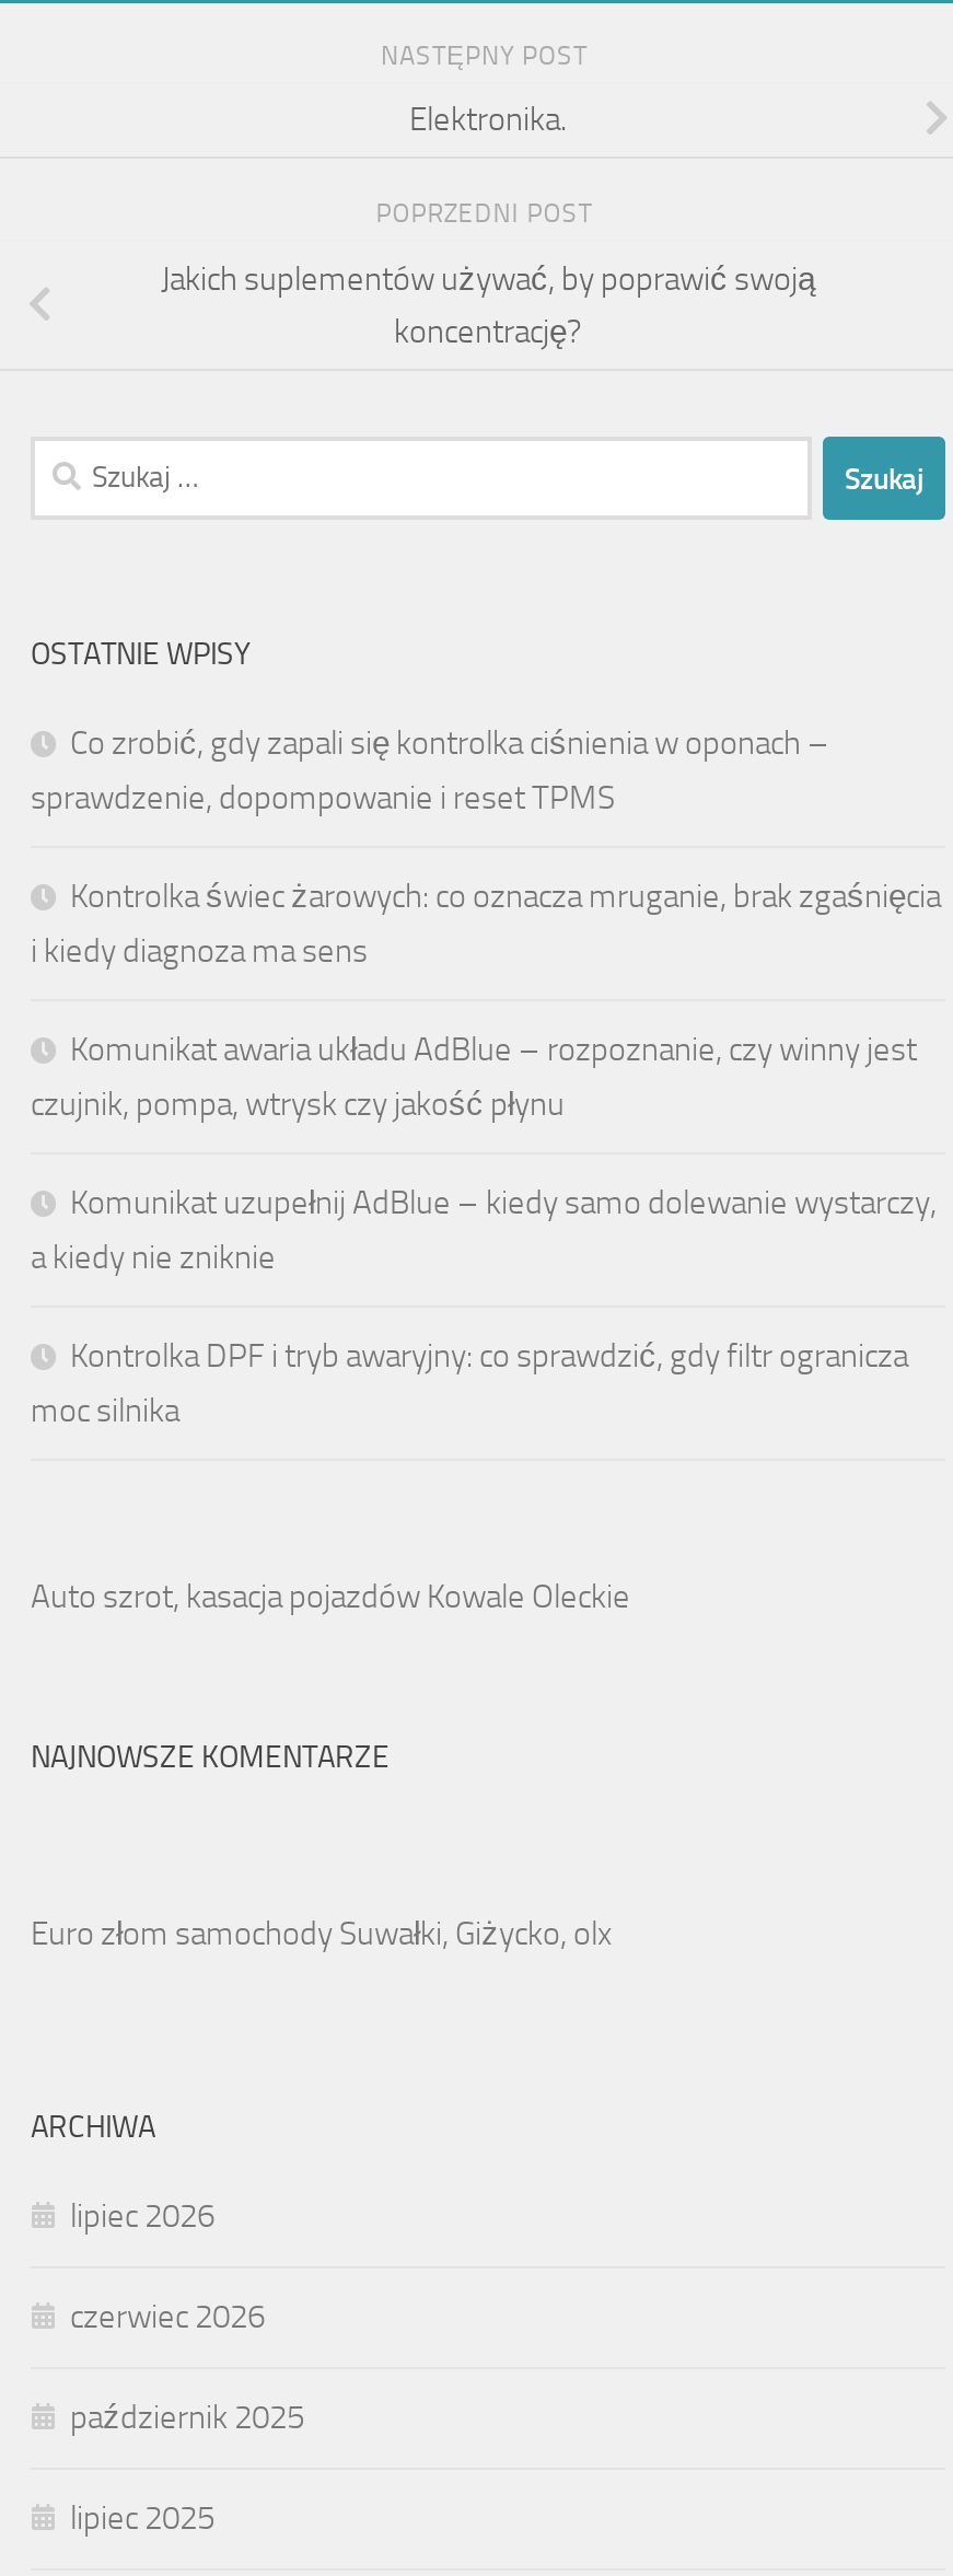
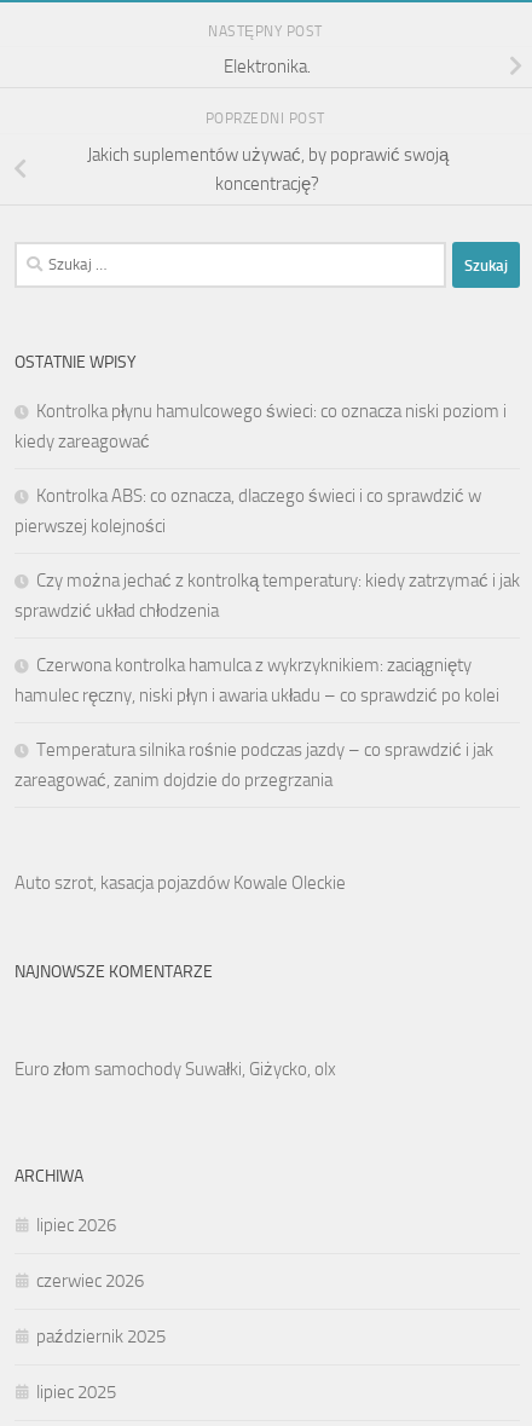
[31,724,829,818] Co zrobić, gdy zapali się kontrolka ciśnienia w oponach – | sprawdzenie, dopompowanie i reset TPMS -> [15,400,507,452] Kontrolka płynu hamulcowego świeci: co oznacza niski poziom i | kiedy zareagować
[31,877,941,971] Kontrolka świec żarowych: co oznacza mruganie, brak zgaśnięcia | i kiedy diagnoza ma sens -> [15,485,481,537] Kontrolka ABS: co oznacza, dlaczego świeci i co sprawdzić w | pierwszej kolejności
[31,1030,917,1124] Komunikat awaria układu AdBlue – rozpoznanie, czy winny jest | czujnik, pompa, wtrysk czy jakość płynu -> [15,570,520,622] Czy można jechać z kontrolką temperatury: kiedy zatrzymać i jak | sprawdzić układ chłodzenia
[31,1183,937,1277] Komunikat uzupełnij AdBlue – kiedy samo dolewanie wystarczy, | a kiedy nie zniknie -> [15,654,499,706] Czerwona kontrolka hamulca z wykrzyknikiem: zaciągnięty | hamulec ręczny, niski płyn i awaria układu – co sprawdzić po kolei
[31,1336,908,1430] Kontrolka DPF i tryb awaryjny: co sprawdzić, gdy filtr ogranicza | moc silnika -> [15,739,493,791] Temperatura silnika rośnie podczas jazdy – co sprawdzić i jak | zareagować, zanim dojdzie do przegrzania

